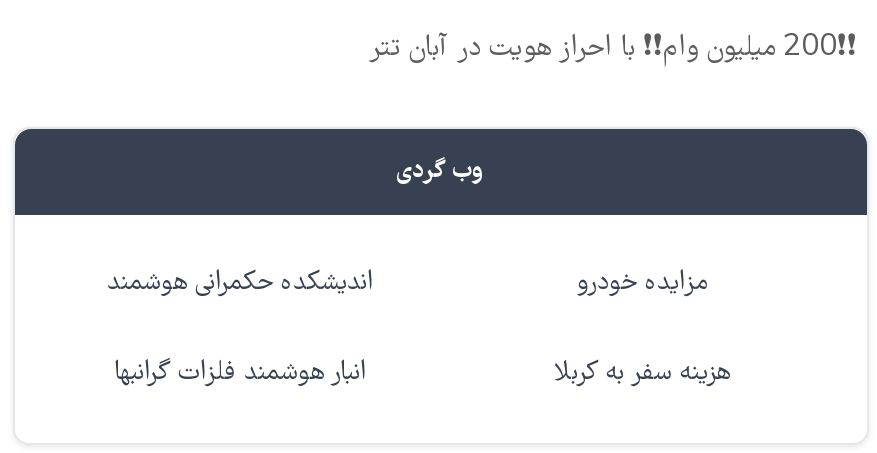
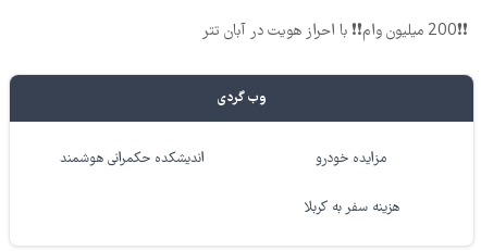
[114,354,366,392] انبار هوشمند فلزات گرانبها -> none

